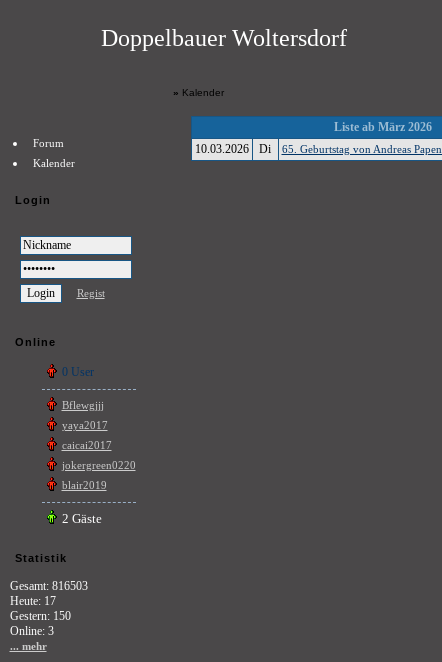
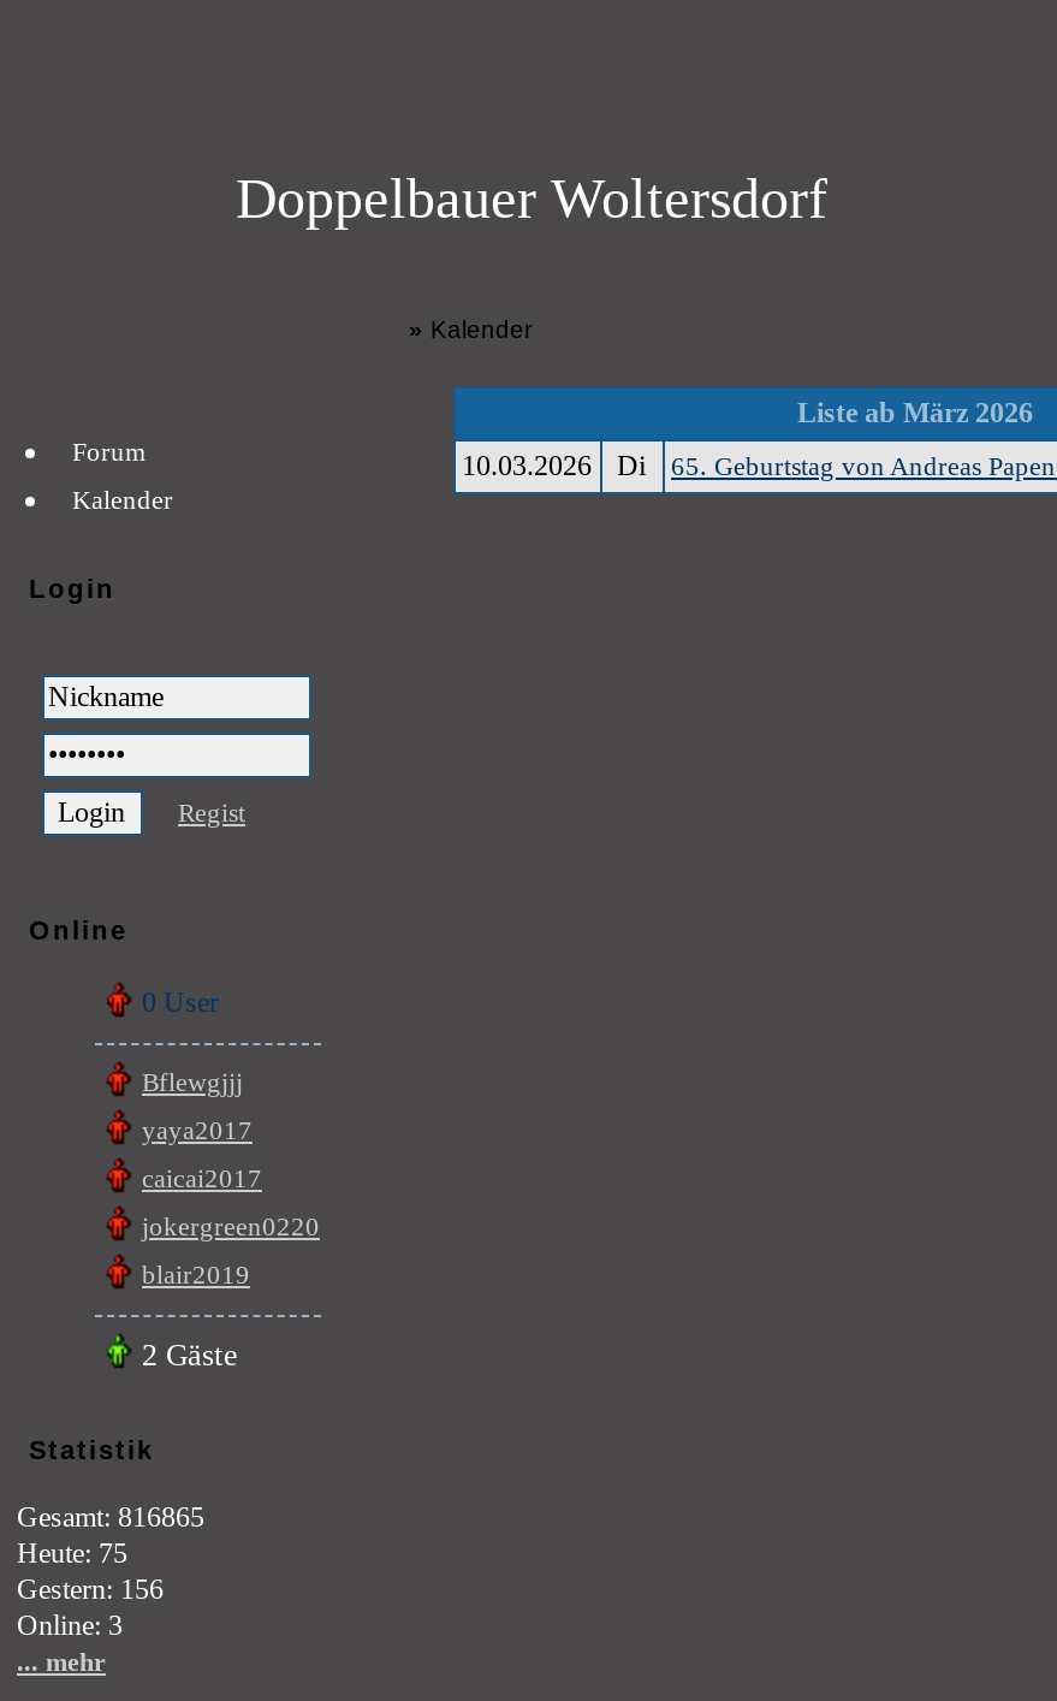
[9,579,87,593] Gesamt: 816503 -> [17,1500,204,1534] Gesamt: 816865
[9,594,55,608] Heute: 17 -> [17,1536,127,1570] Heute: 75
[9,609,70,623] Gestern: 150 -> [17,1572,164,1606] Gestern: 156

